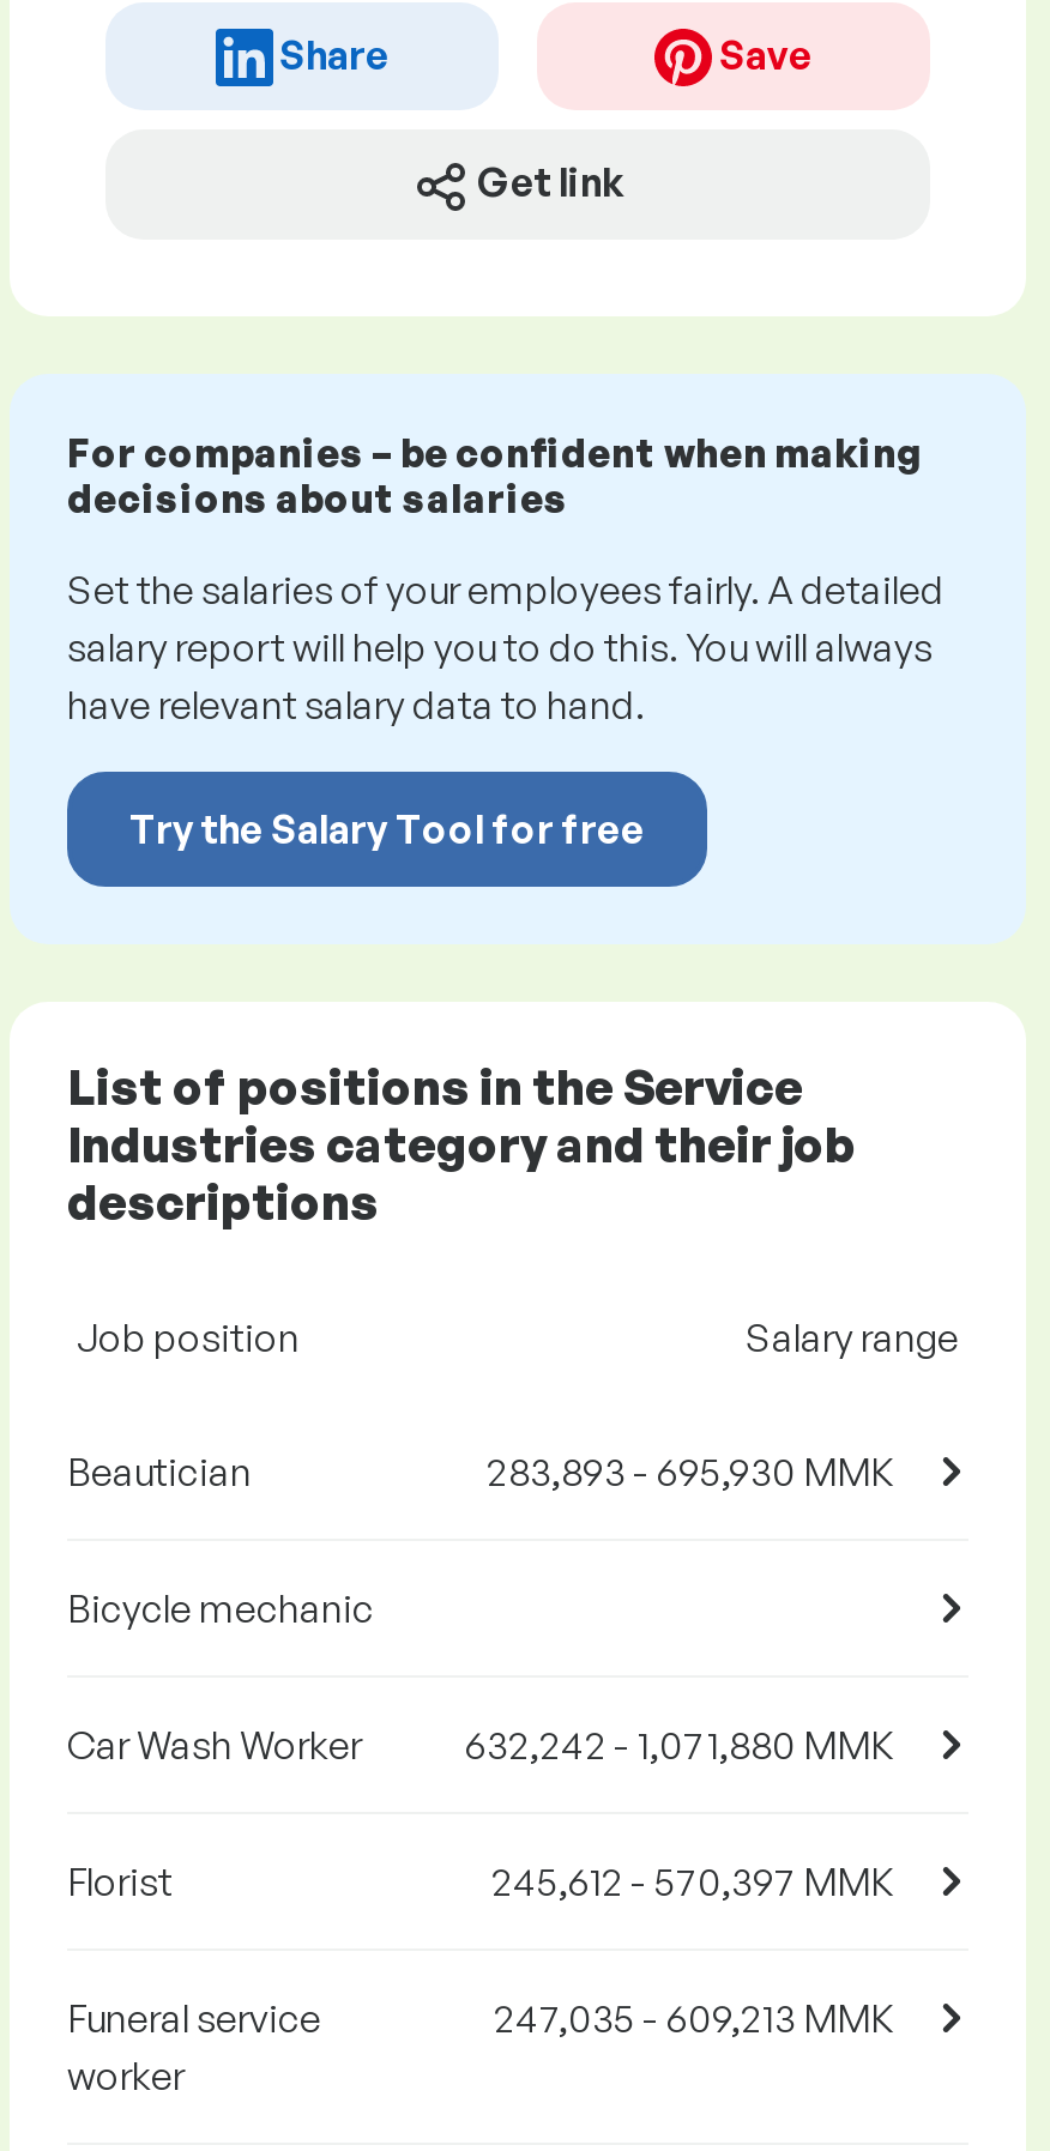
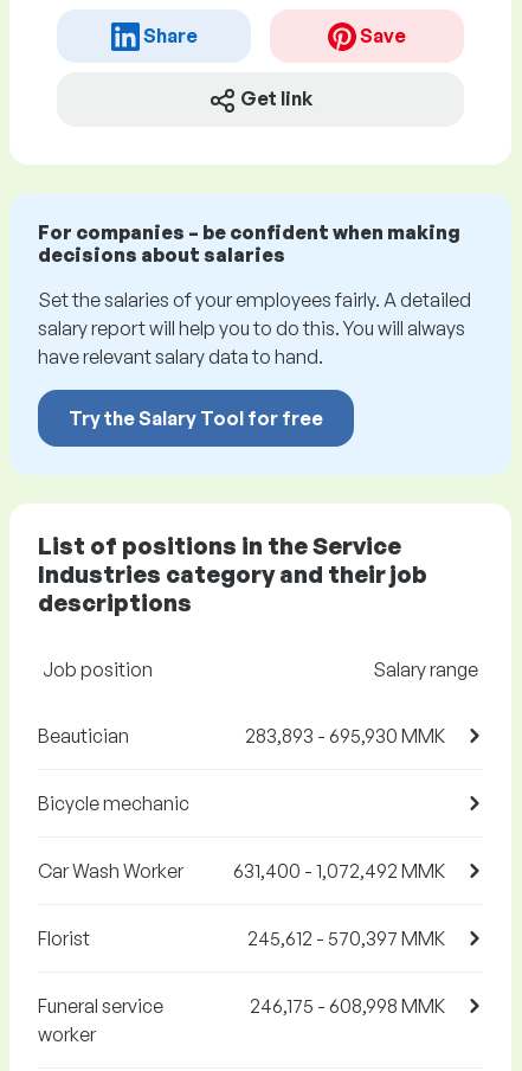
[465,1721,892,1769] 632,242 - 1,071,880 MMK -> [233,859,445,883] 631,400 - 1,072,492 MMK
[494,1994,892,2042] 247,035 - 609,213 MMK -> [250,994,445,1018] 246,175 - 608,998 MMK

